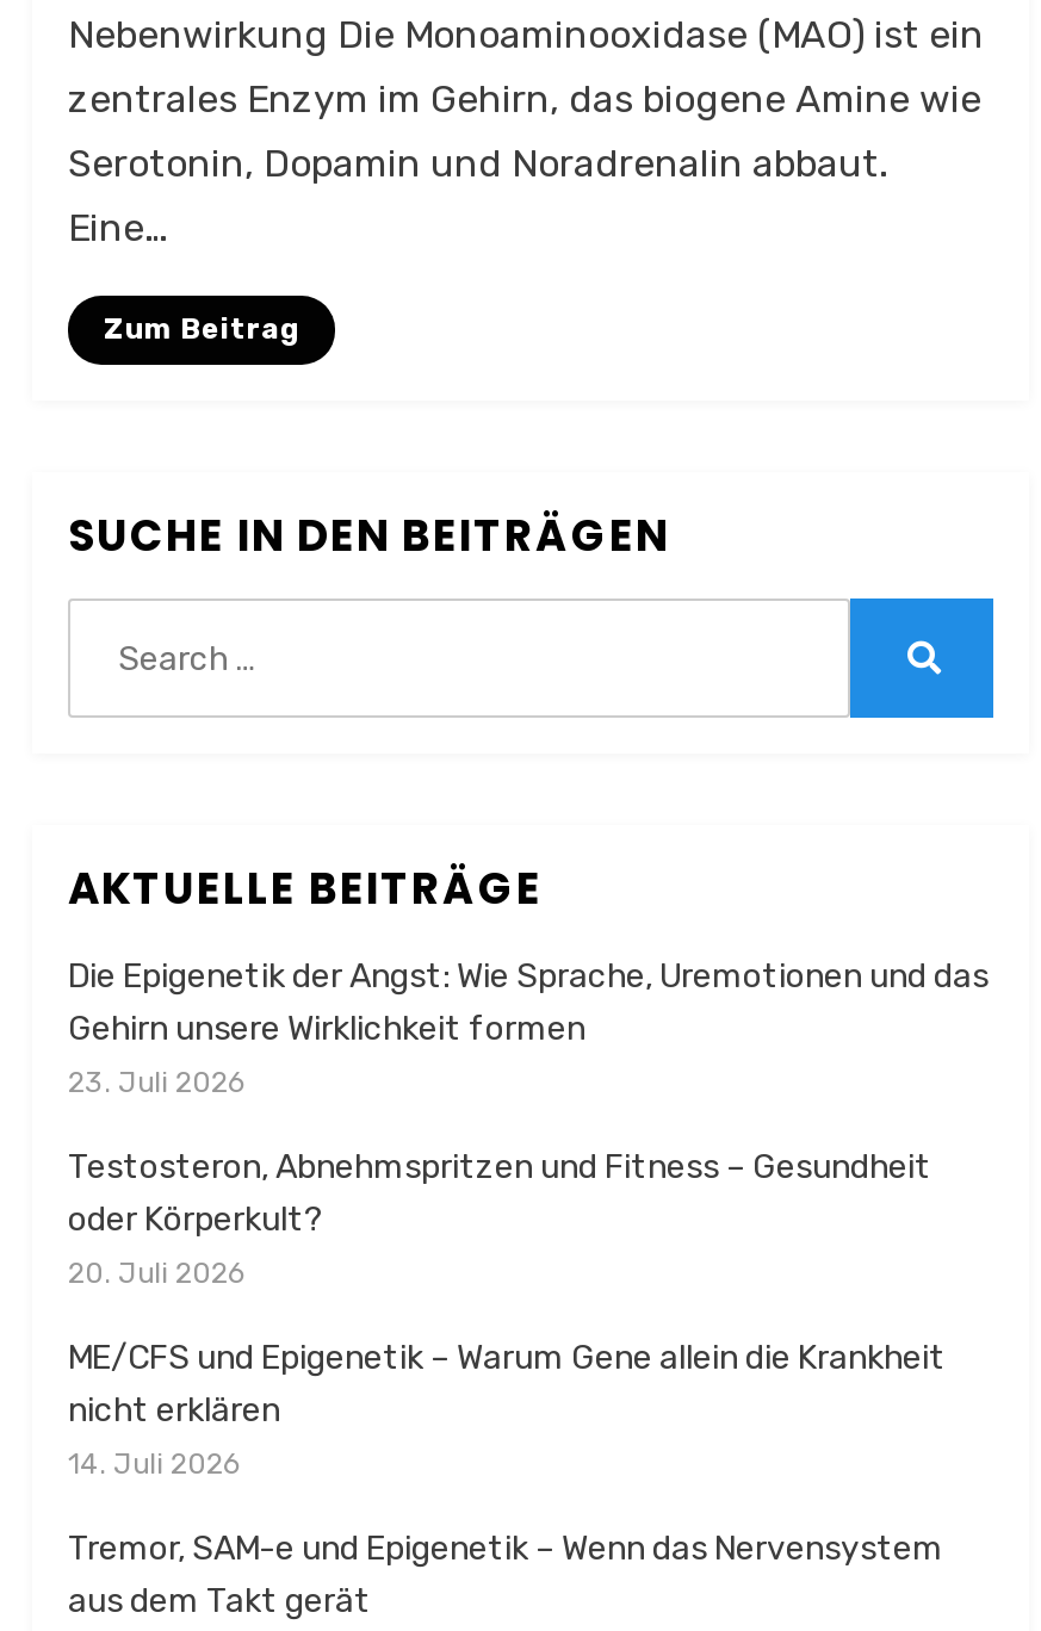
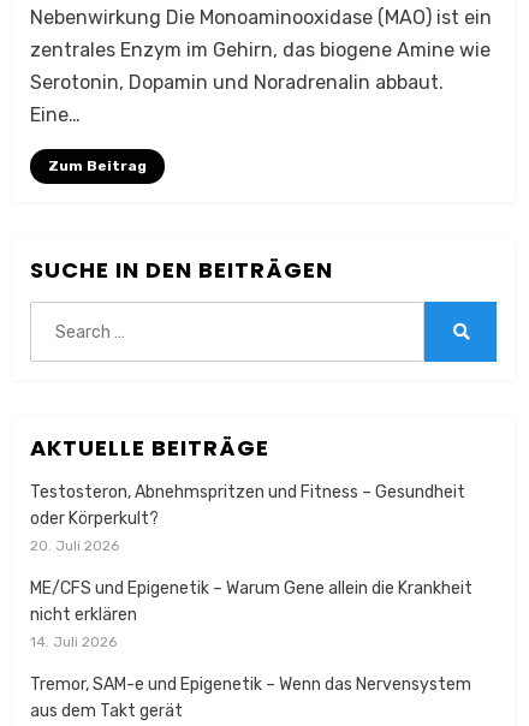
[68,956,989,1099] Die Epigenetik der Angst: Wie Sprache, Uremotionen und das | Gehirn unsere Wirklichkeit formen | 23. Juli 2026 -> none

